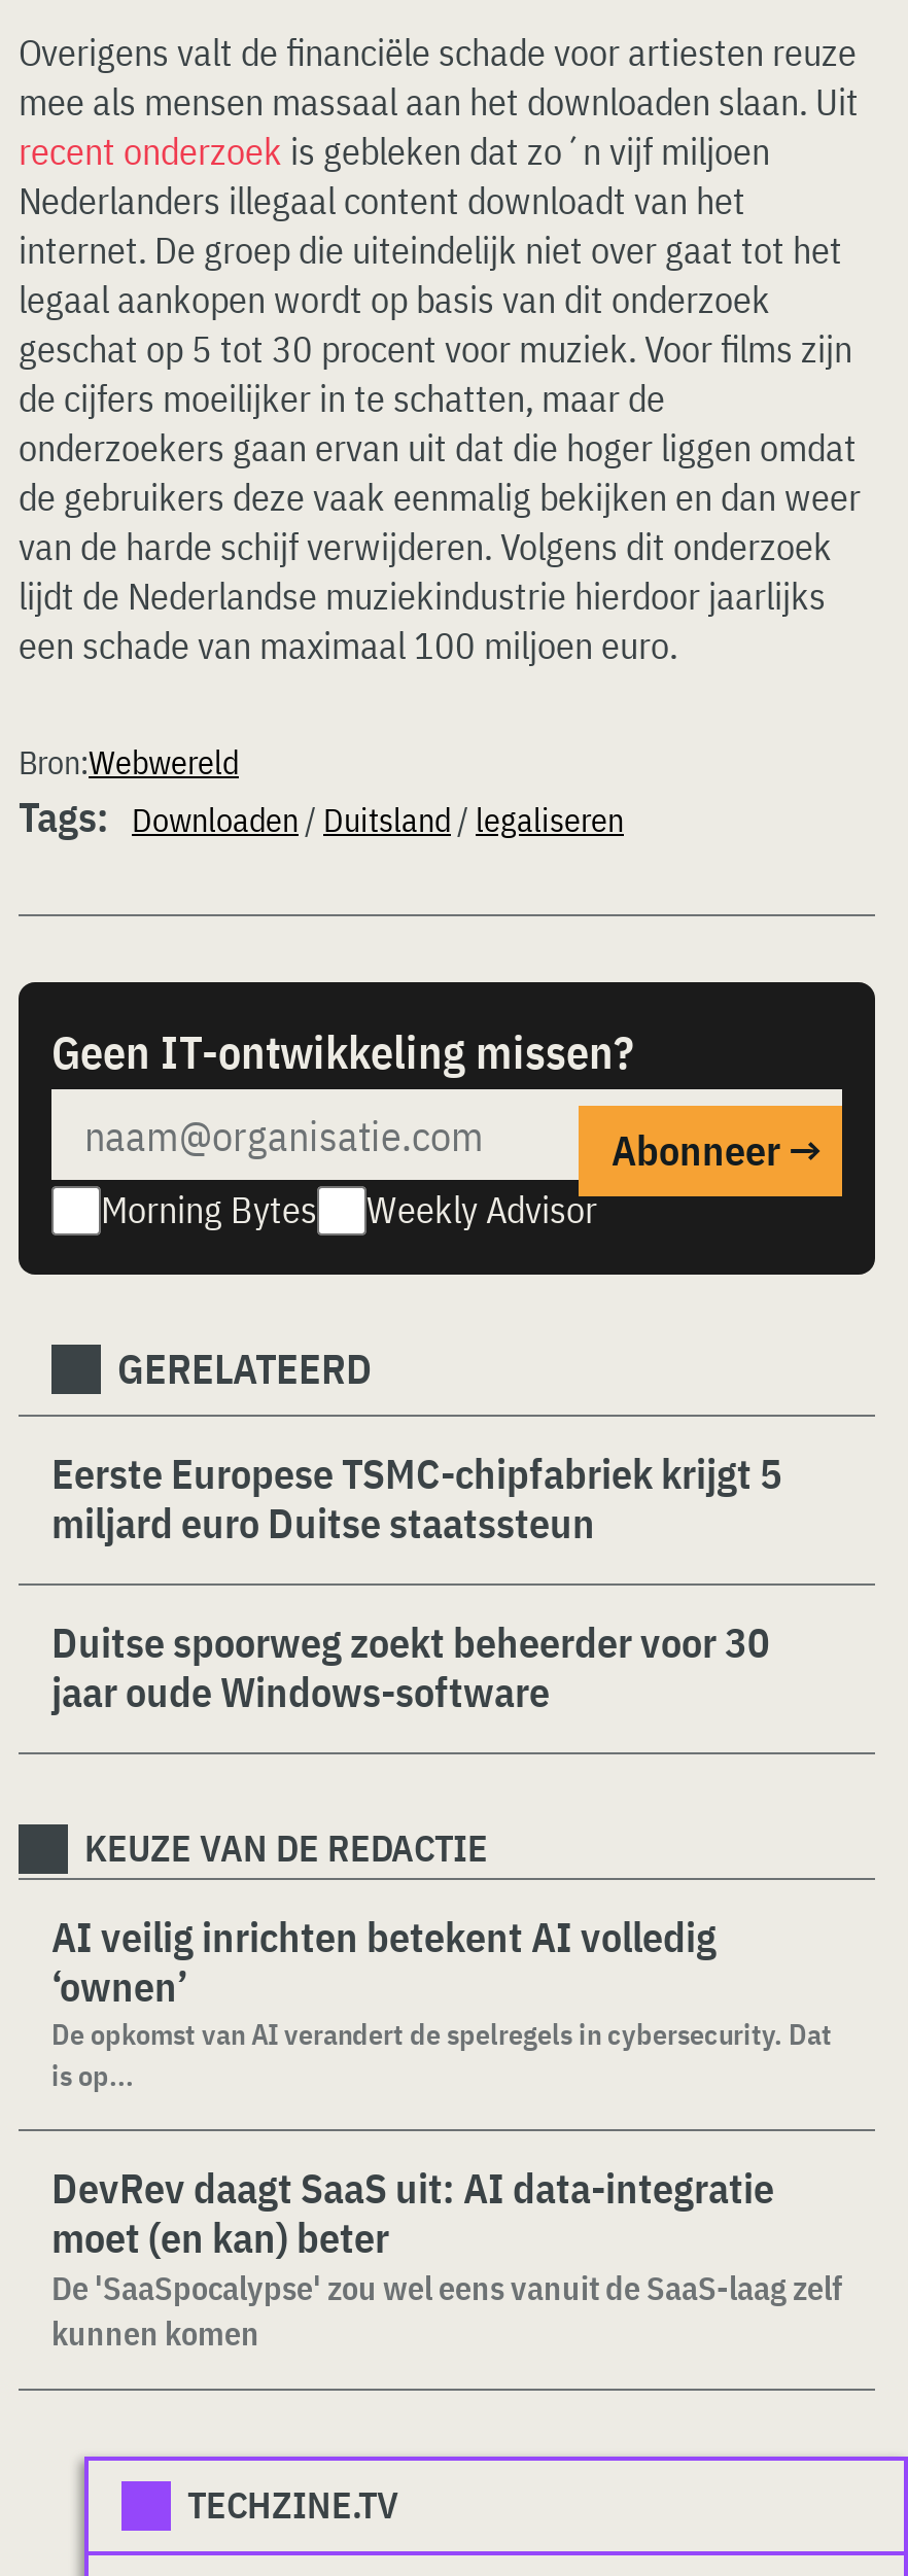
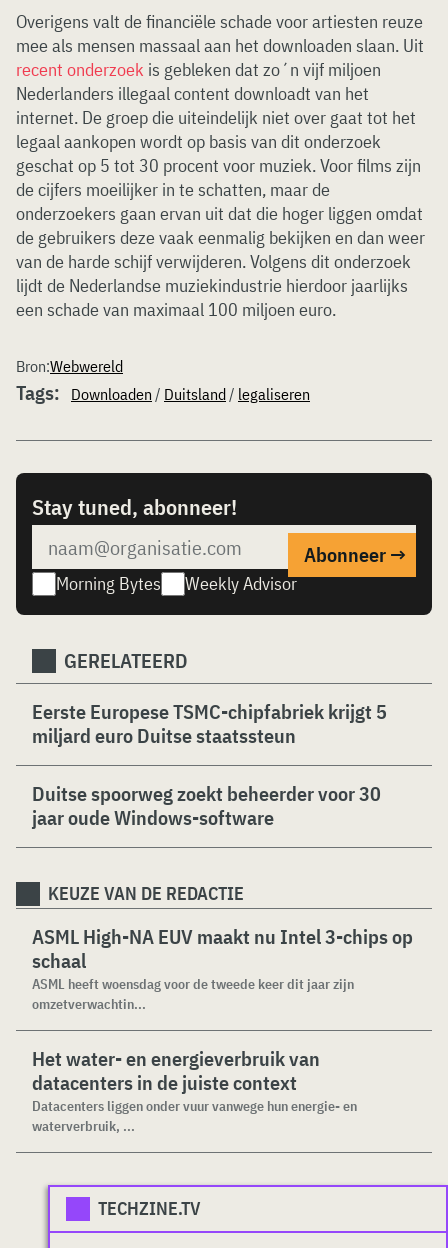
[51,1021,634,1081] Geen IT-ontwikkeling missen? -> [32,492,237,521] Stay tuned, abonneer!
[51,1909,832,2094] AI veilig inrichten betekent AI volledig | ‘ownen’ | De opkomst van AI verandert de spelregels in cybersecurity. Dat | is op... -> [32,923,413,1013] ASML High-NA EUV maakt nu Intel 3-chips op | schaal | ASML heeft woensdag voor de tweede keer dit jaar zijn | omzetverwachtin...
[51,2160,842,2354] DevRev daagt SaaS uit: AI data-integratie | moet (en kan) beter | De 'SaaSpocalypse' zou wel eens vanuit de SaaS-laag zelf | kunnen komen -> [32,1045,357,1135] Het water- en energieverbruik van | datacenters in de juiste context | Datacenters liggen onder vuur vanwege hun energie- en | waterverbruik, ...

